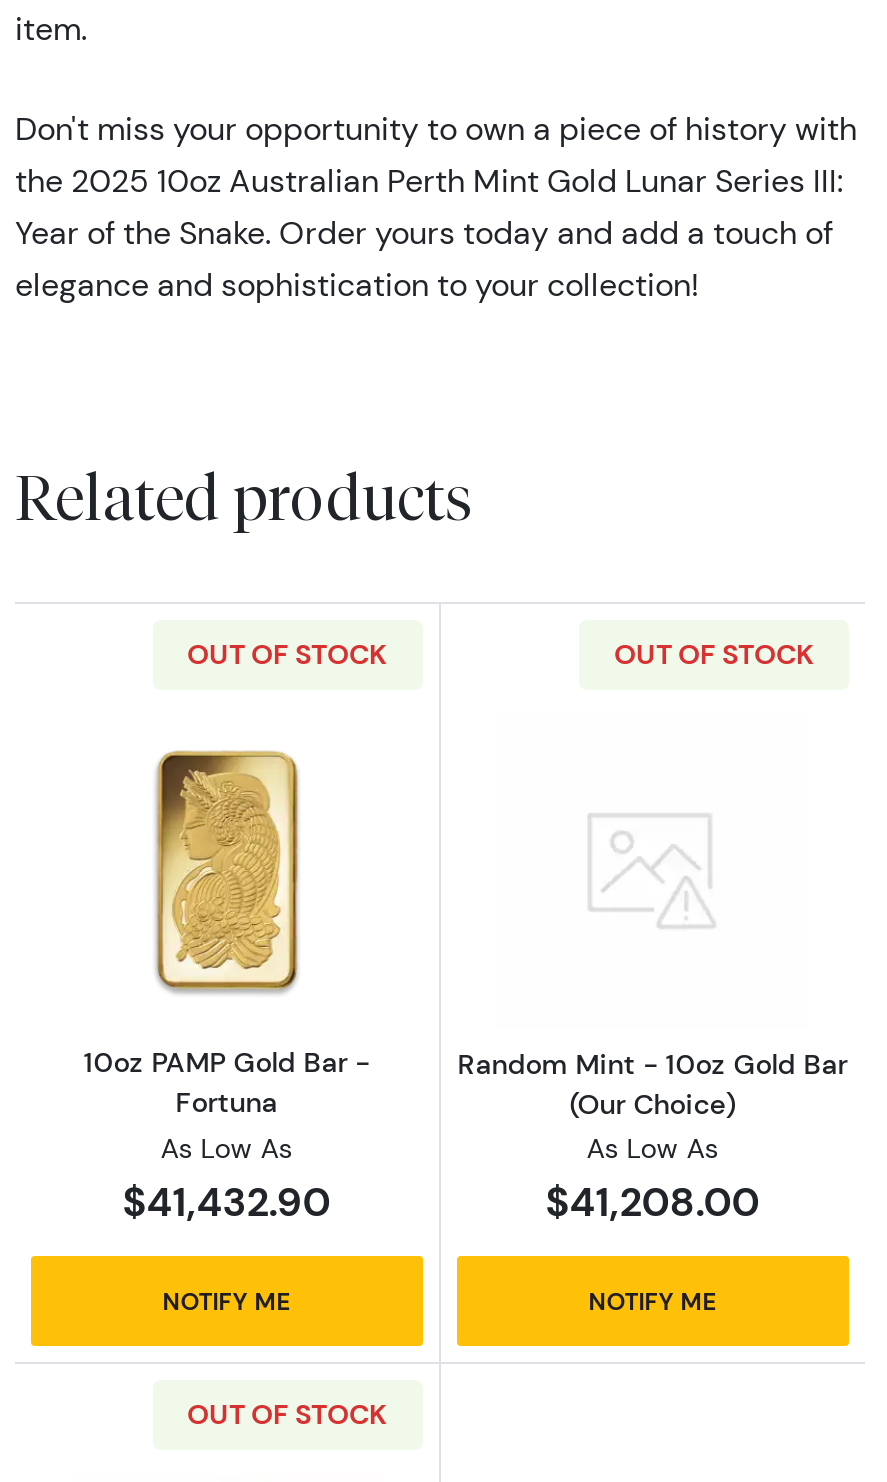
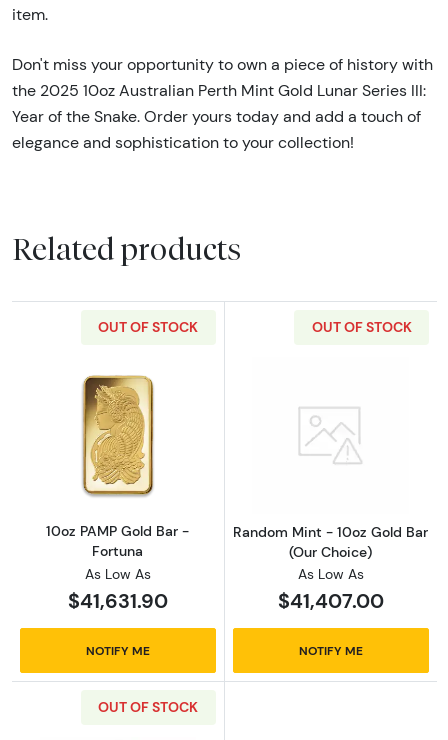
[123,1175,331,1225] $41,432.90 -> [68,587,168,612] $41,631.90
[545,1175,759,1225] $41,208.00 -> [278,587,384,612] $41,407.00

